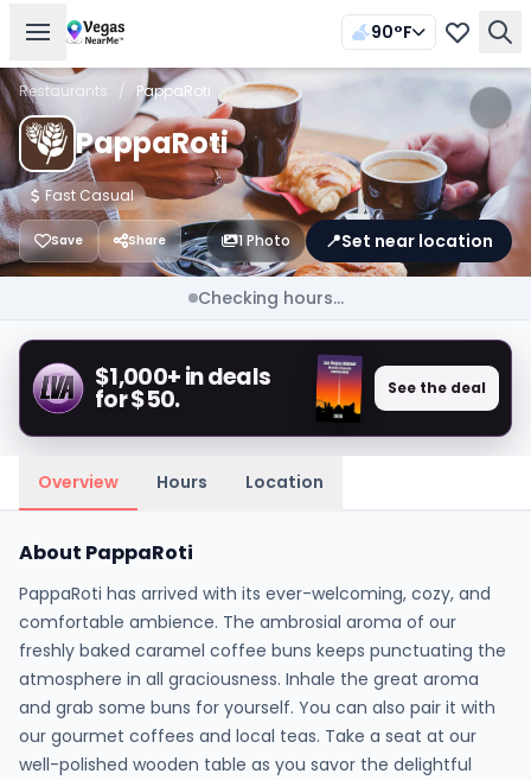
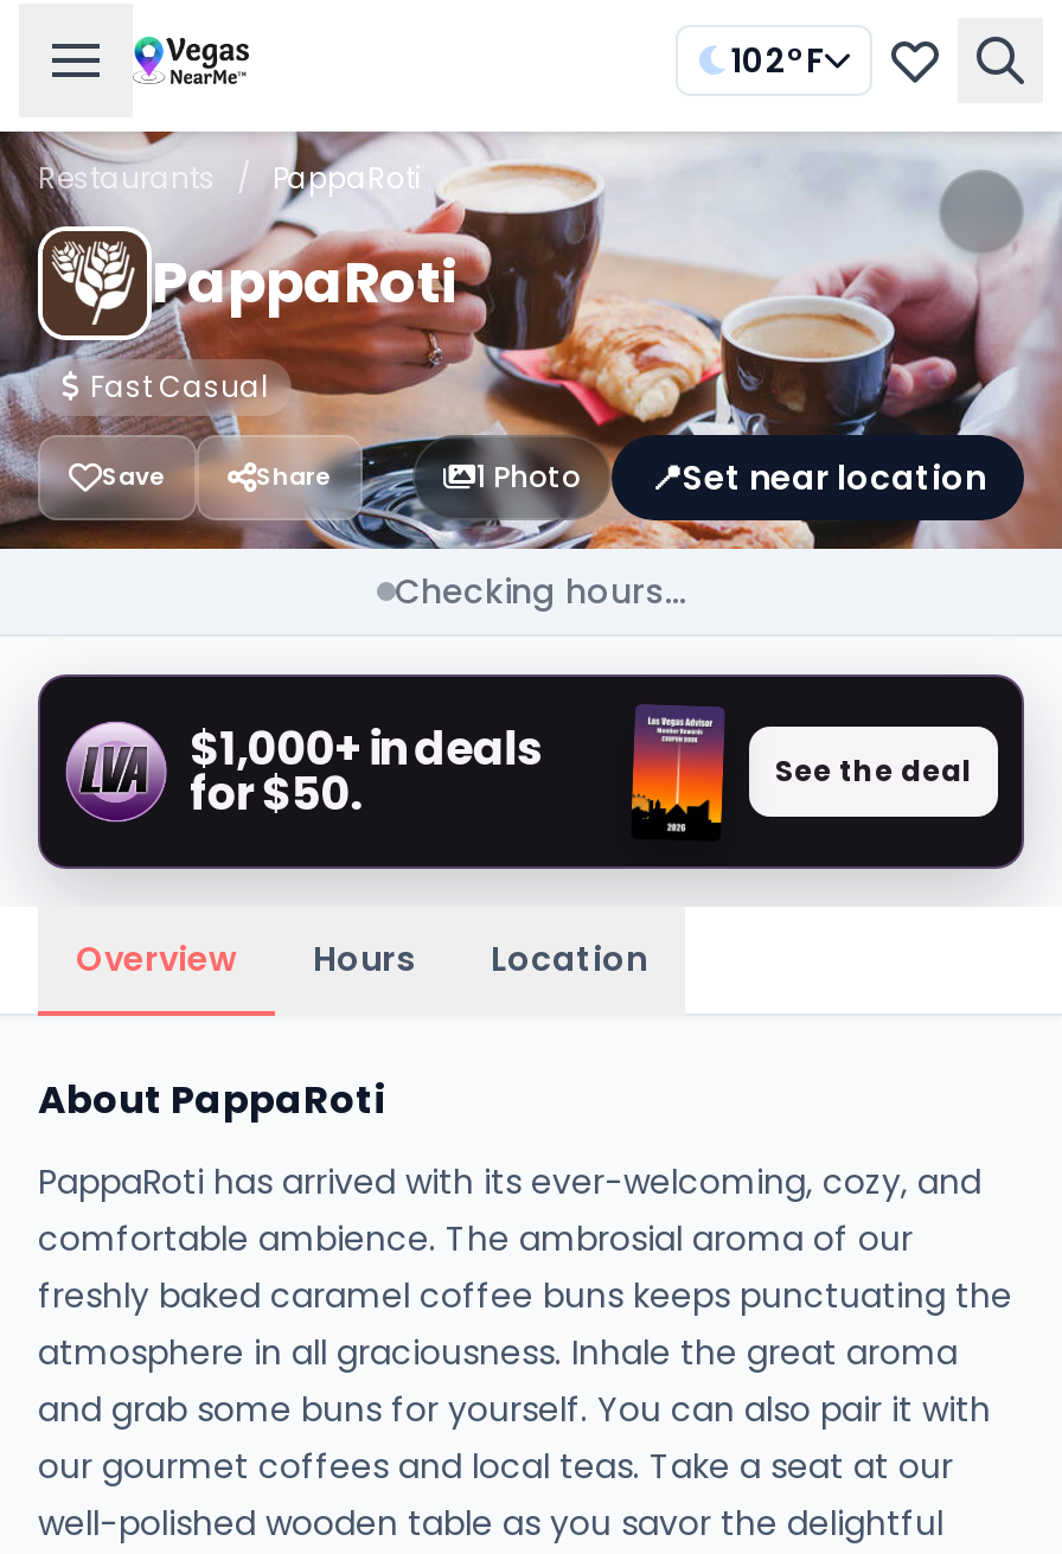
[371,20,412,44] 90°F -> [730,37,825,84] 102°F

